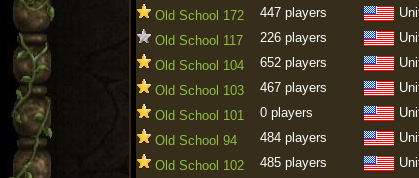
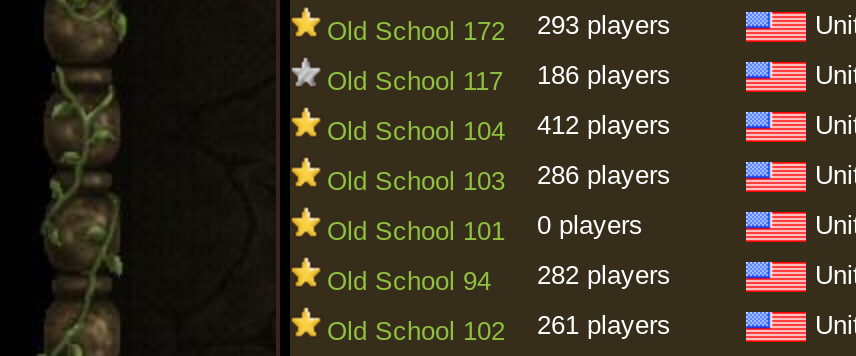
[154,5,326,23] Old School 172 447 players -> [327,10,671,46] Old School 172 293 players
[154,30,326,48] Old School 117 226 players -> [327,60,671,96] Old School 117 186 players
[154,55,326,73] Old School 104 652 players -> [327,110,671,146] Old School 104 412 players
[154,80,326,98] Old School 103 467 players -> [327,160,671,196] Old School 103 286 players
[154,130,326,148] Old School 94 484 players -> [327,260,671,296] Old School 94 282 players
[154,155,326,173] Old School 102 485 players -> [327,310,671,346] Old School 102 261 players

